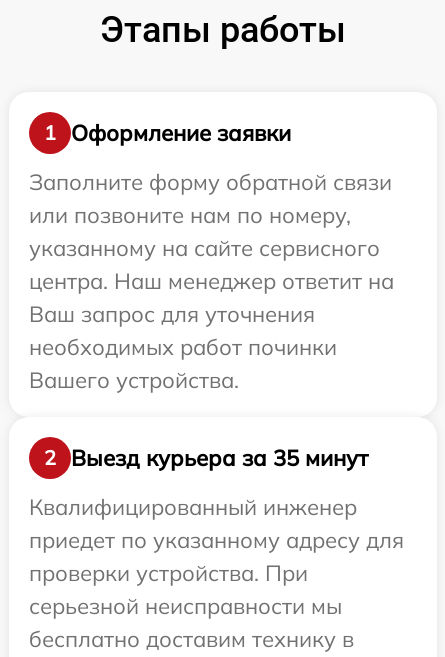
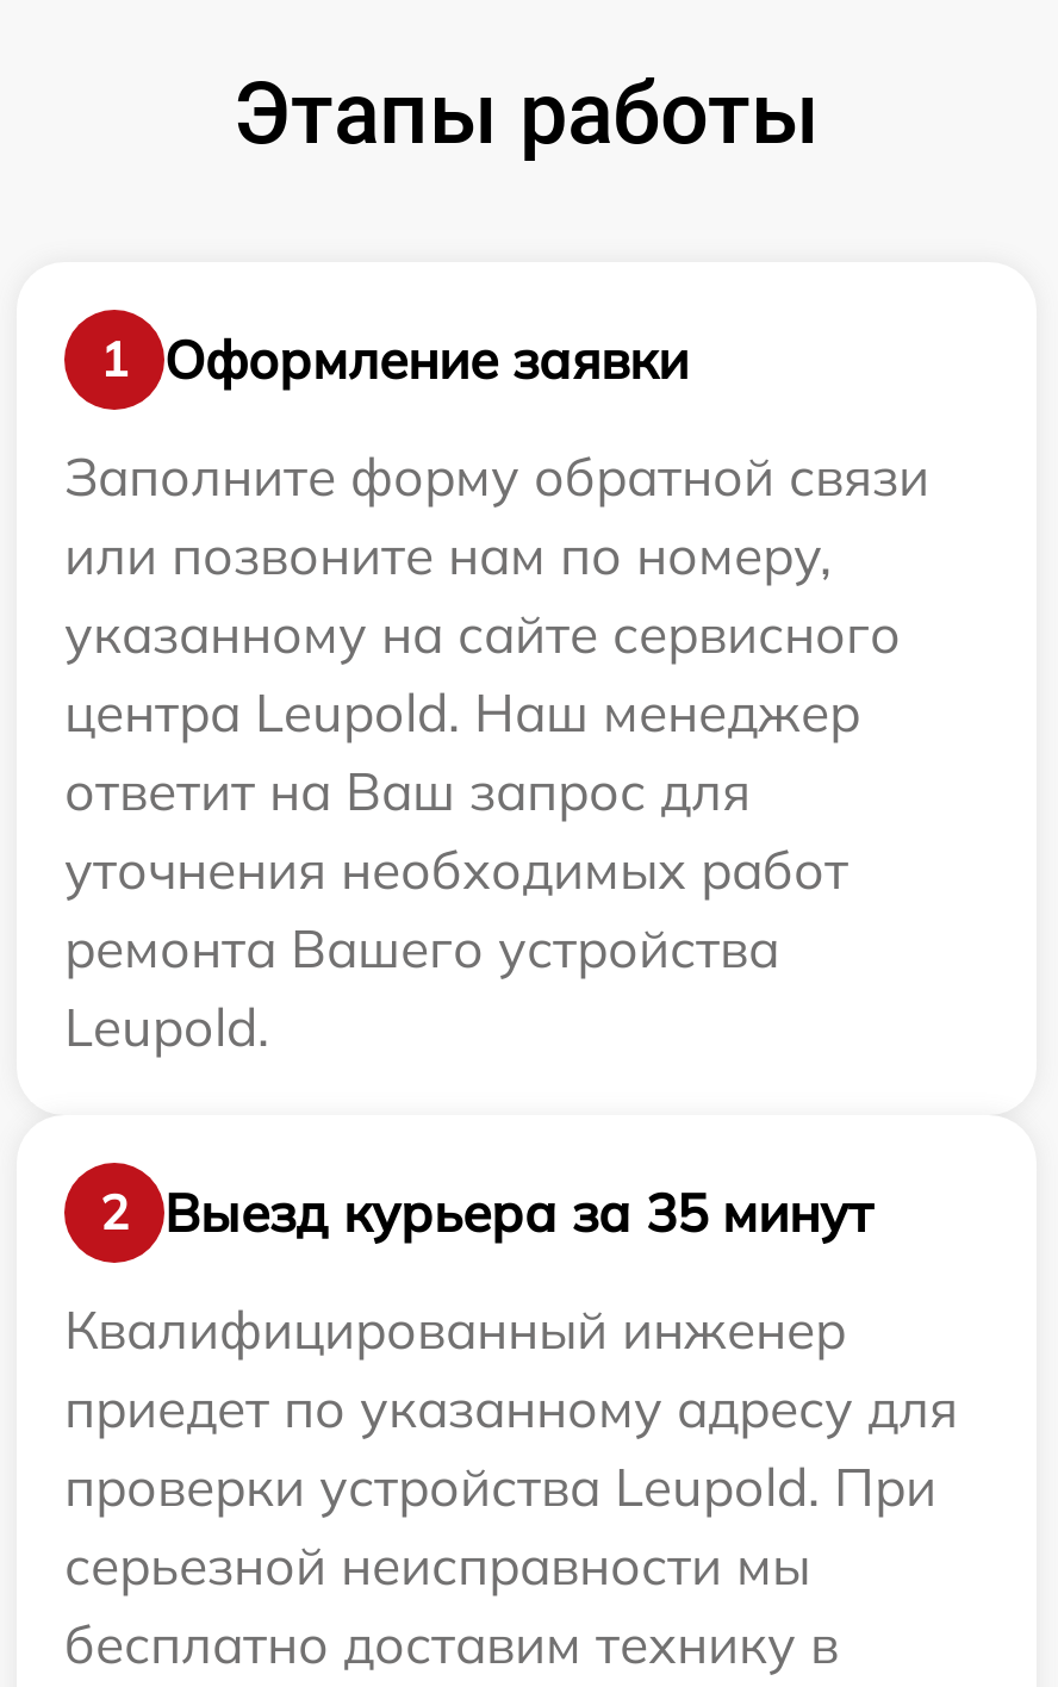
[29,267,394,394] центра. Наш менеджер ответит на | Ваш запрос для уточнения | необходимых работ починки | Вашего устройства. -> [64,680,860,1062] центра Leupold. Наш менеджер | ответит на Ваш запрос для | уточнения необходимых работ | ремонта Вашего устройства | Leupold.
[29,559,308,587] проверки устройства. При -> [64,1455,936,1521] проверки устройства Leupold. При

